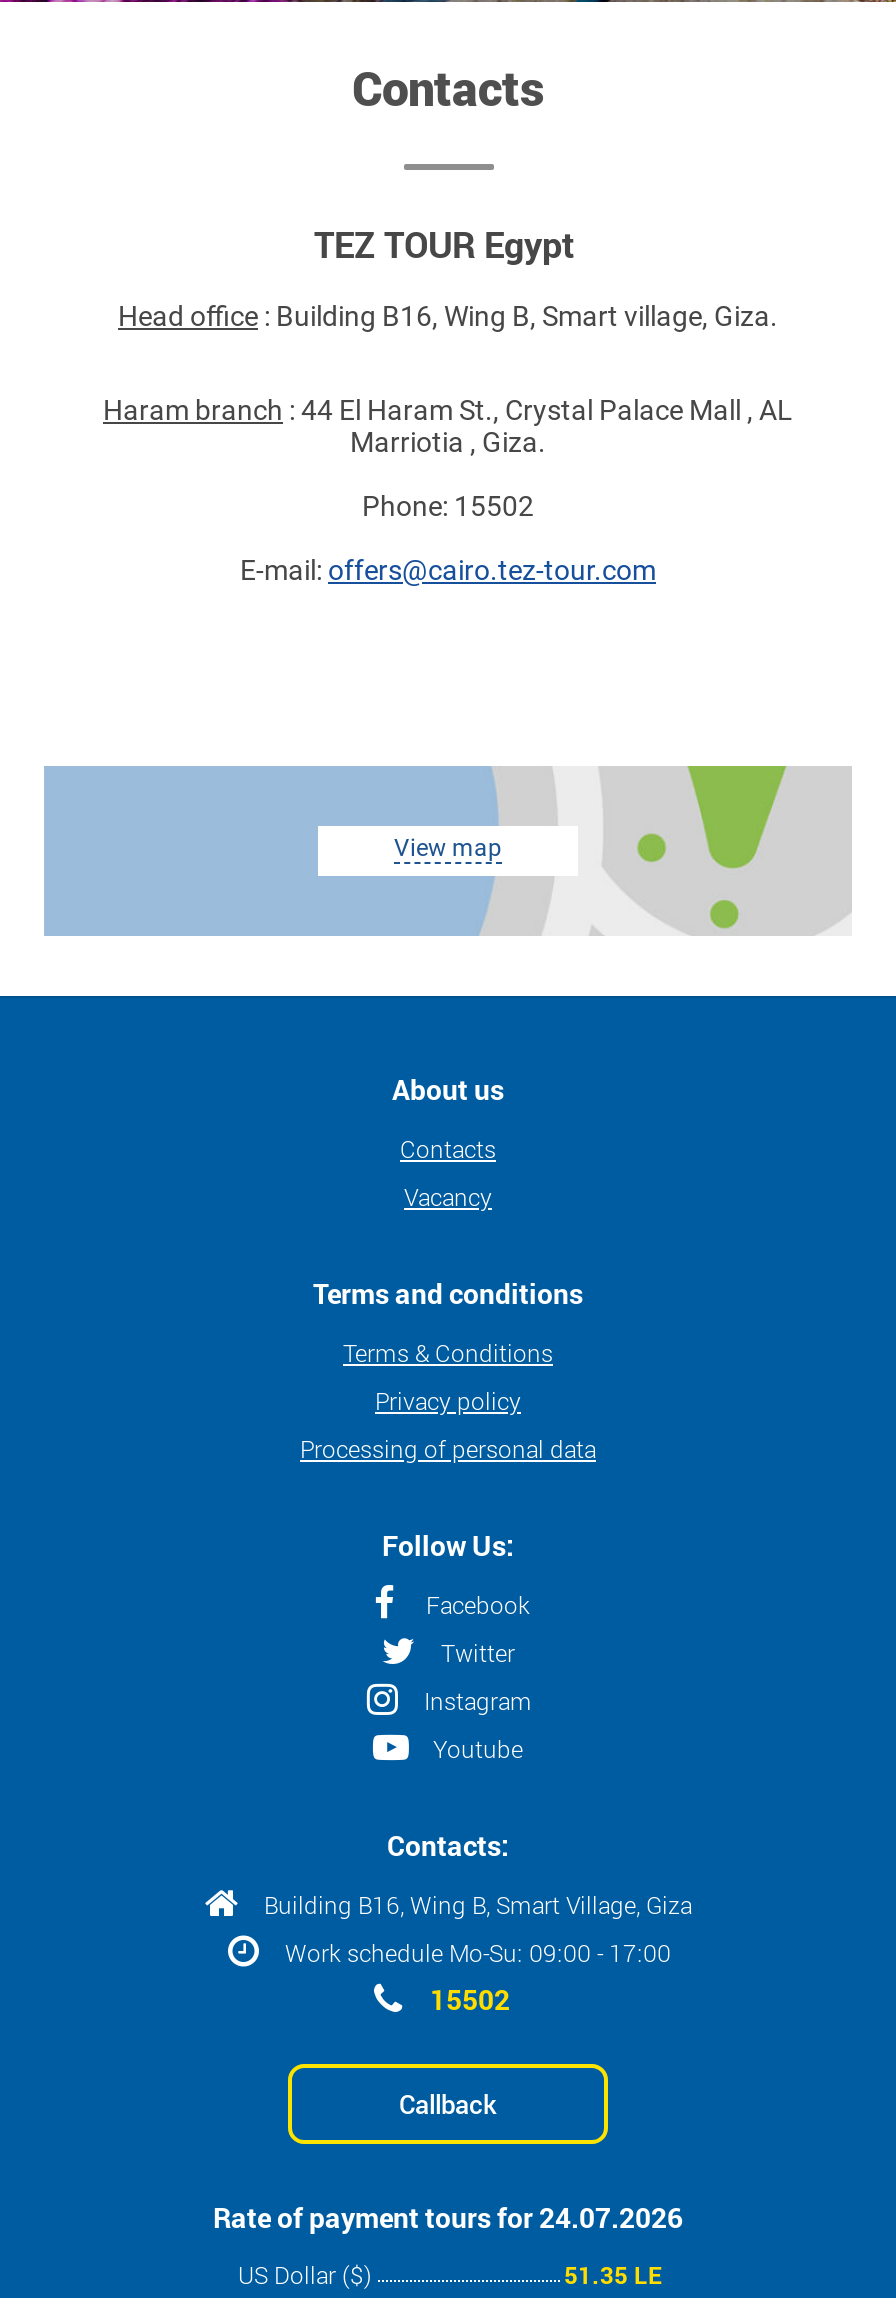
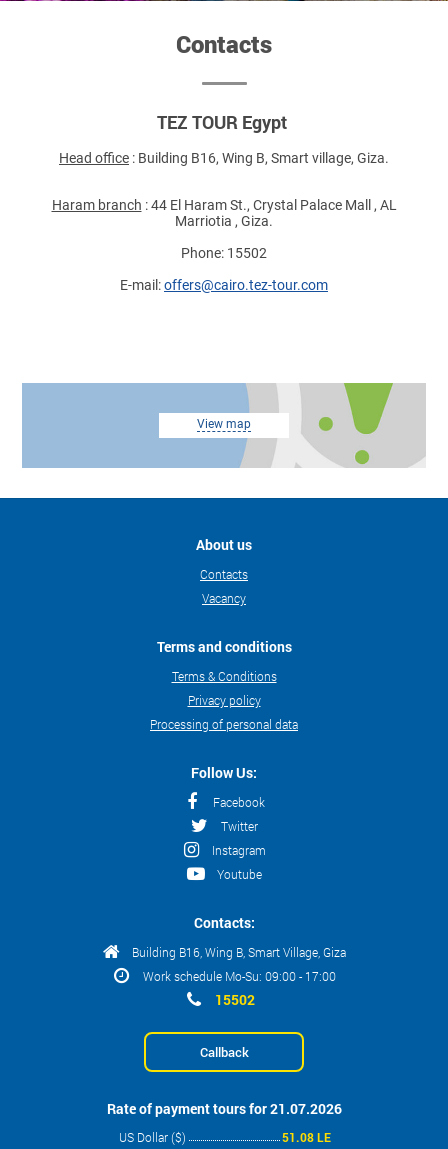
[213,2198,683,2236] Rate of payment tours for 24.07.2026 -> [106,1099,341,1118] Rate of payment tours for 21.07.2026
[564,2258,662,2290] 51.35 LE -> [282,1129,331,1145] 51.08 LE

